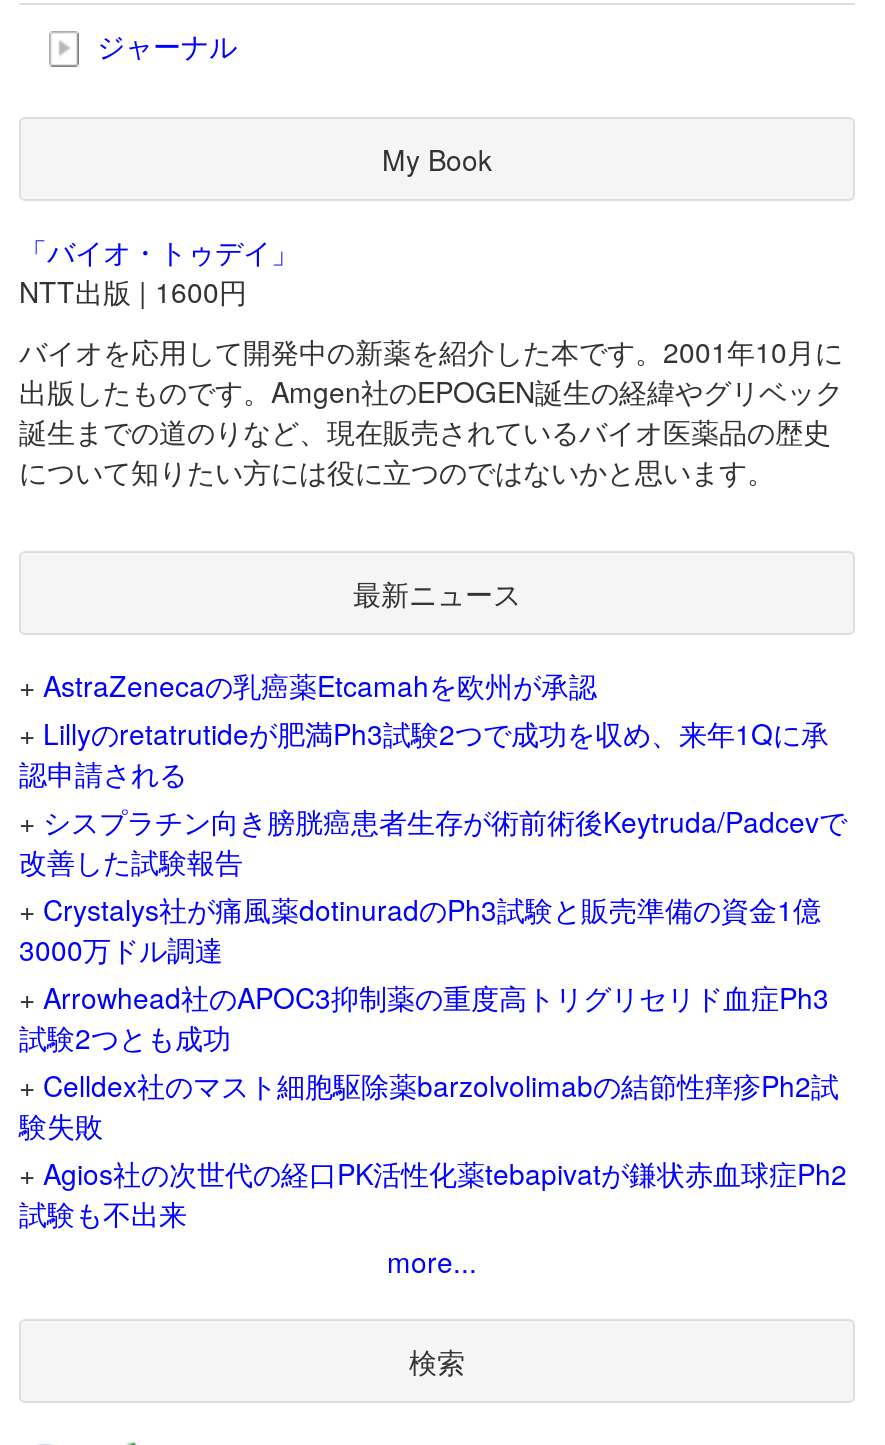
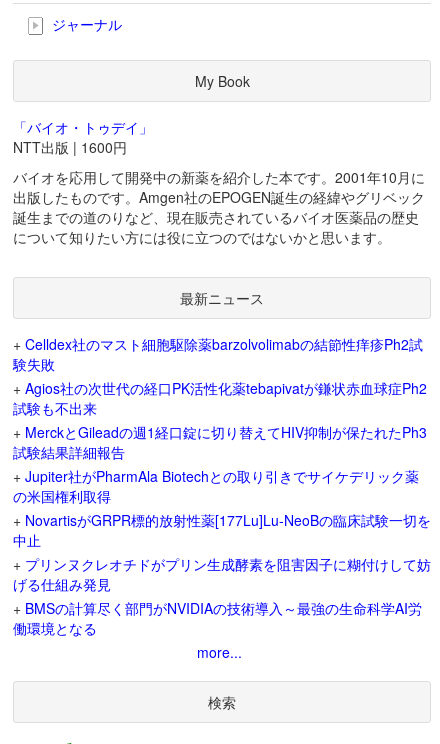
[19,666,847,1058] + AstraZenecaの乳癌薬Etcamahを欧州が承認 | + Lillyのretatrutideが肥満Ph3試験2つで成功を収め、来年1Qに承 | 認申請される | +シスプラチン向き膀胱癌患者生存が術前術後Keytruda/Padcevで | 改善した試験報告 | + Crystalys社が痛風薬dotinuradのPh3試験と販売準備の資金1億 | 3000万ドル調達 | + Arrowhead社のAPOC3抑制薬の重度高トリグリセリド血症Ph3 | 試験2つとも成功 -> none
moved [19,1066,847,1234] -> [13,334,427,418]: + Celldex社のマスト細胞駆除薬barzolvolimabの結節性痒疹Ph2試 | 験失敗 | + Agios社の次世代の経口PK活性化薬tebapivatが鎌状赤血球症Ph2 | 試験も不出来
none -> [13,422,431,638] + MerckとGileadの週1経口錠に切り替えてHIV抑制が保たれたPh3 | 試験結果詳細報告 | + Jupiter社がPharmAla Biotechとの取り引きでサイケデリック薬 | の米国権利取得 | + NovartisがGRPR標的放射性薬[177Lu]Lu-NeoBの臨床試験一切を | 中止 | +プリンヌクレオチドがプリン生成酵素を阻害因子に糊付けして妨 | げる仕組み発見 | + BMSの計算尽く部門がNVIDIAの技術導入～最強の生命科学AI労 | 働環境となる

